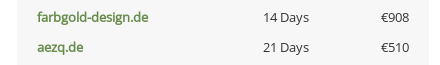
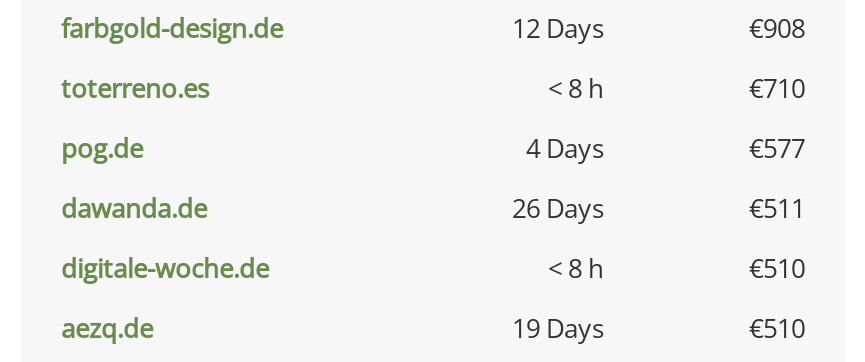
[262,8,308,26] 14 Days -> [512,10,604,46] 12 Days
none -> [61,70,805,286] toterreno.es | < 8 h | €710 | pog.de | 4 Days | €577 | dawanda.de | 26 Days | €511 | digitale-woche.de | < 8 h | €510
[262,38,308,56] 21 Days -> [512,310,604,346] 19 Days

